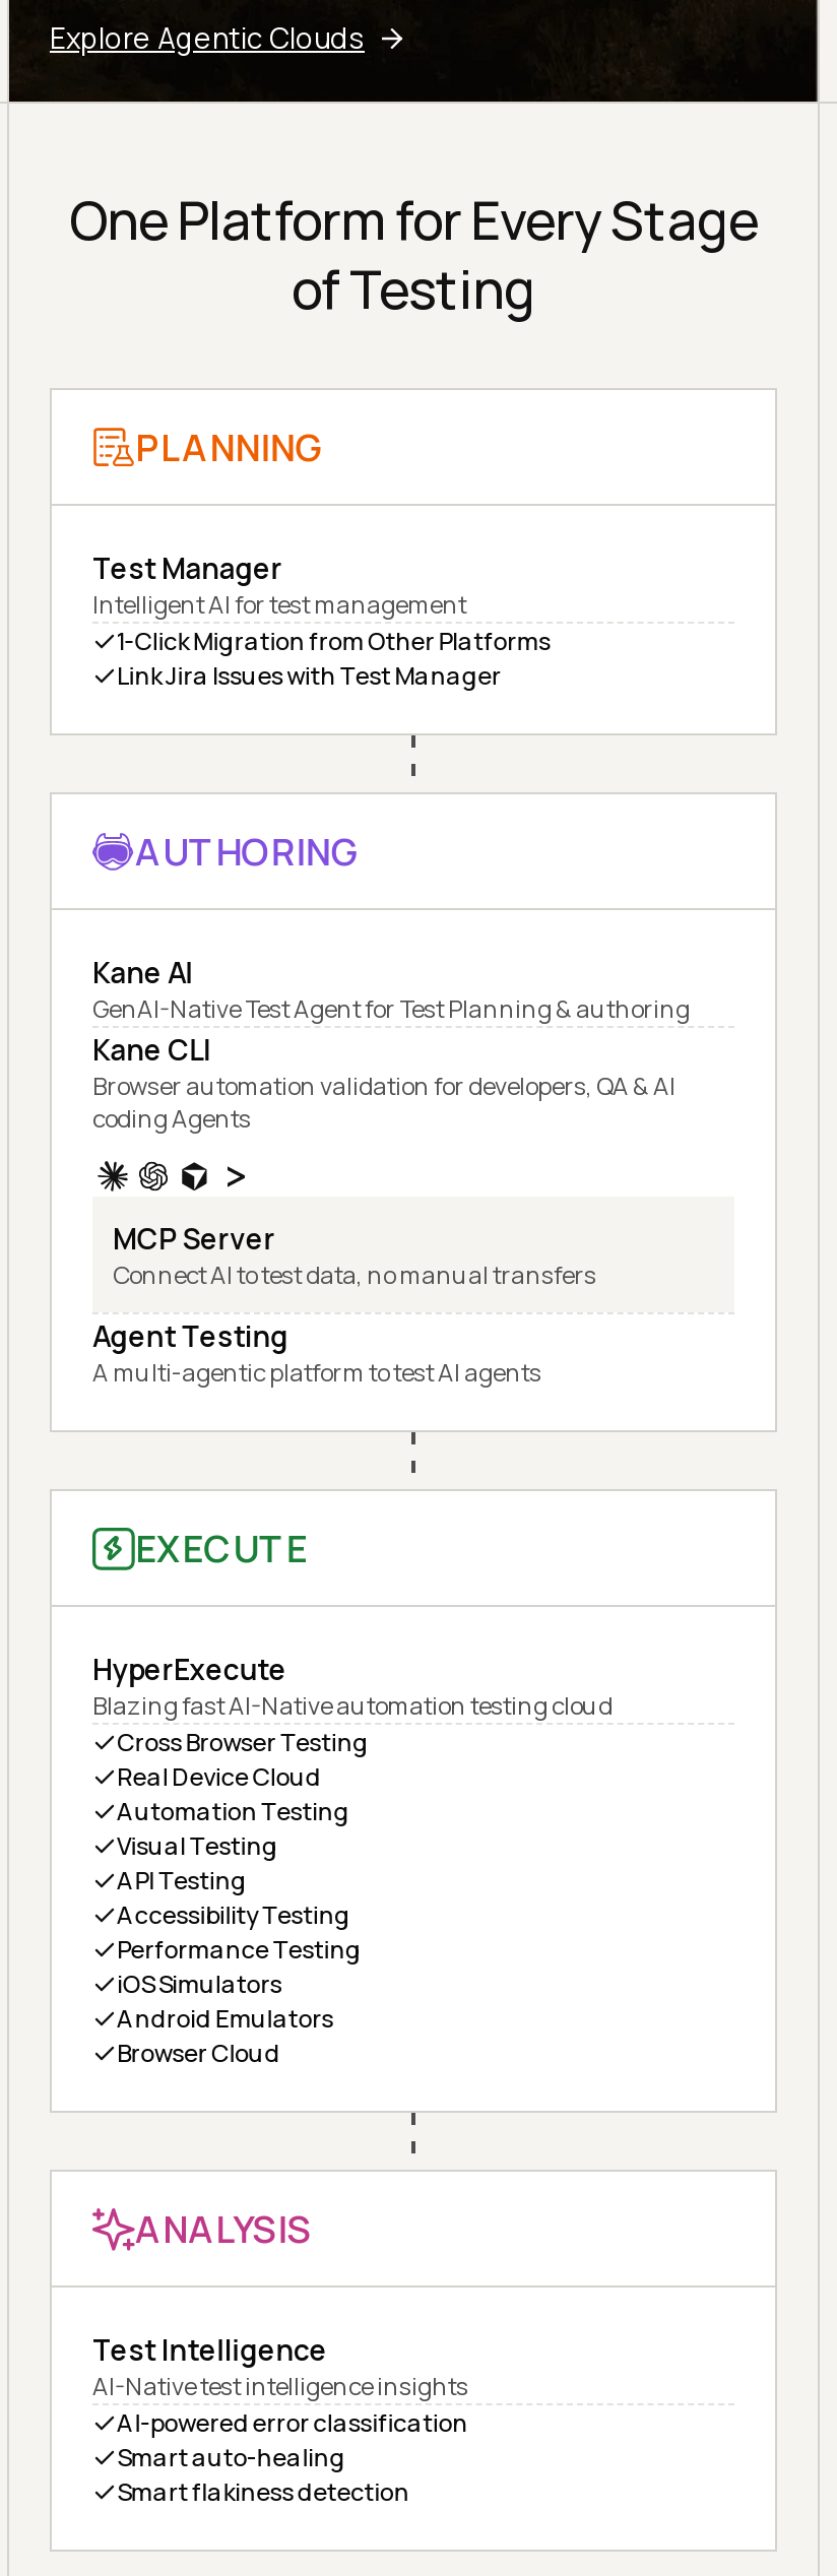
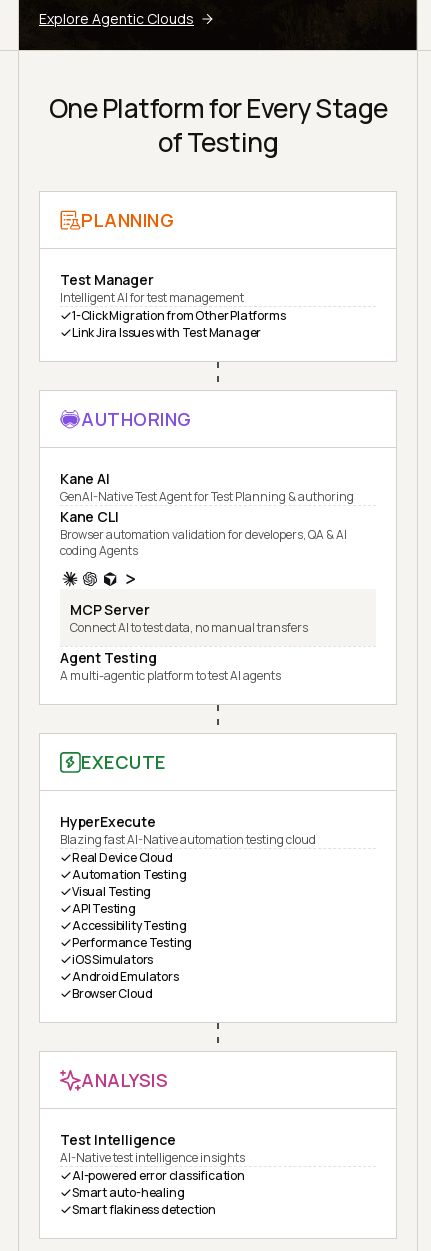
[117,1725,368,1760] Cross Browser Testing -> none

